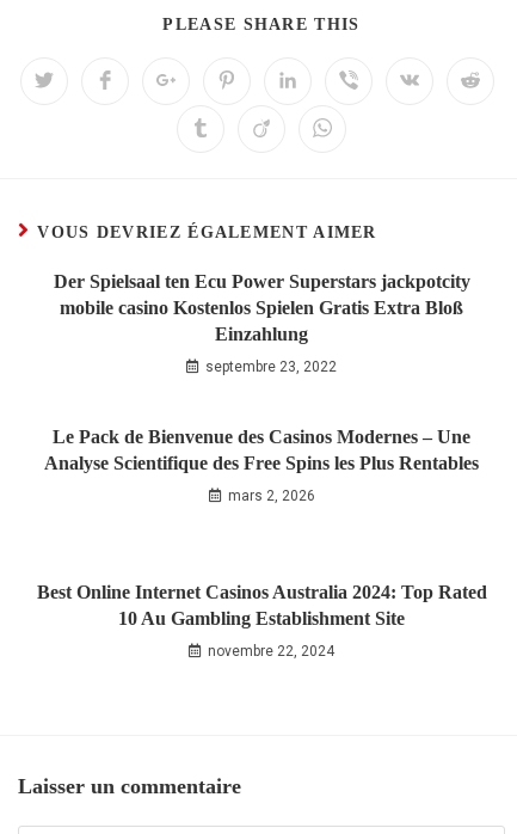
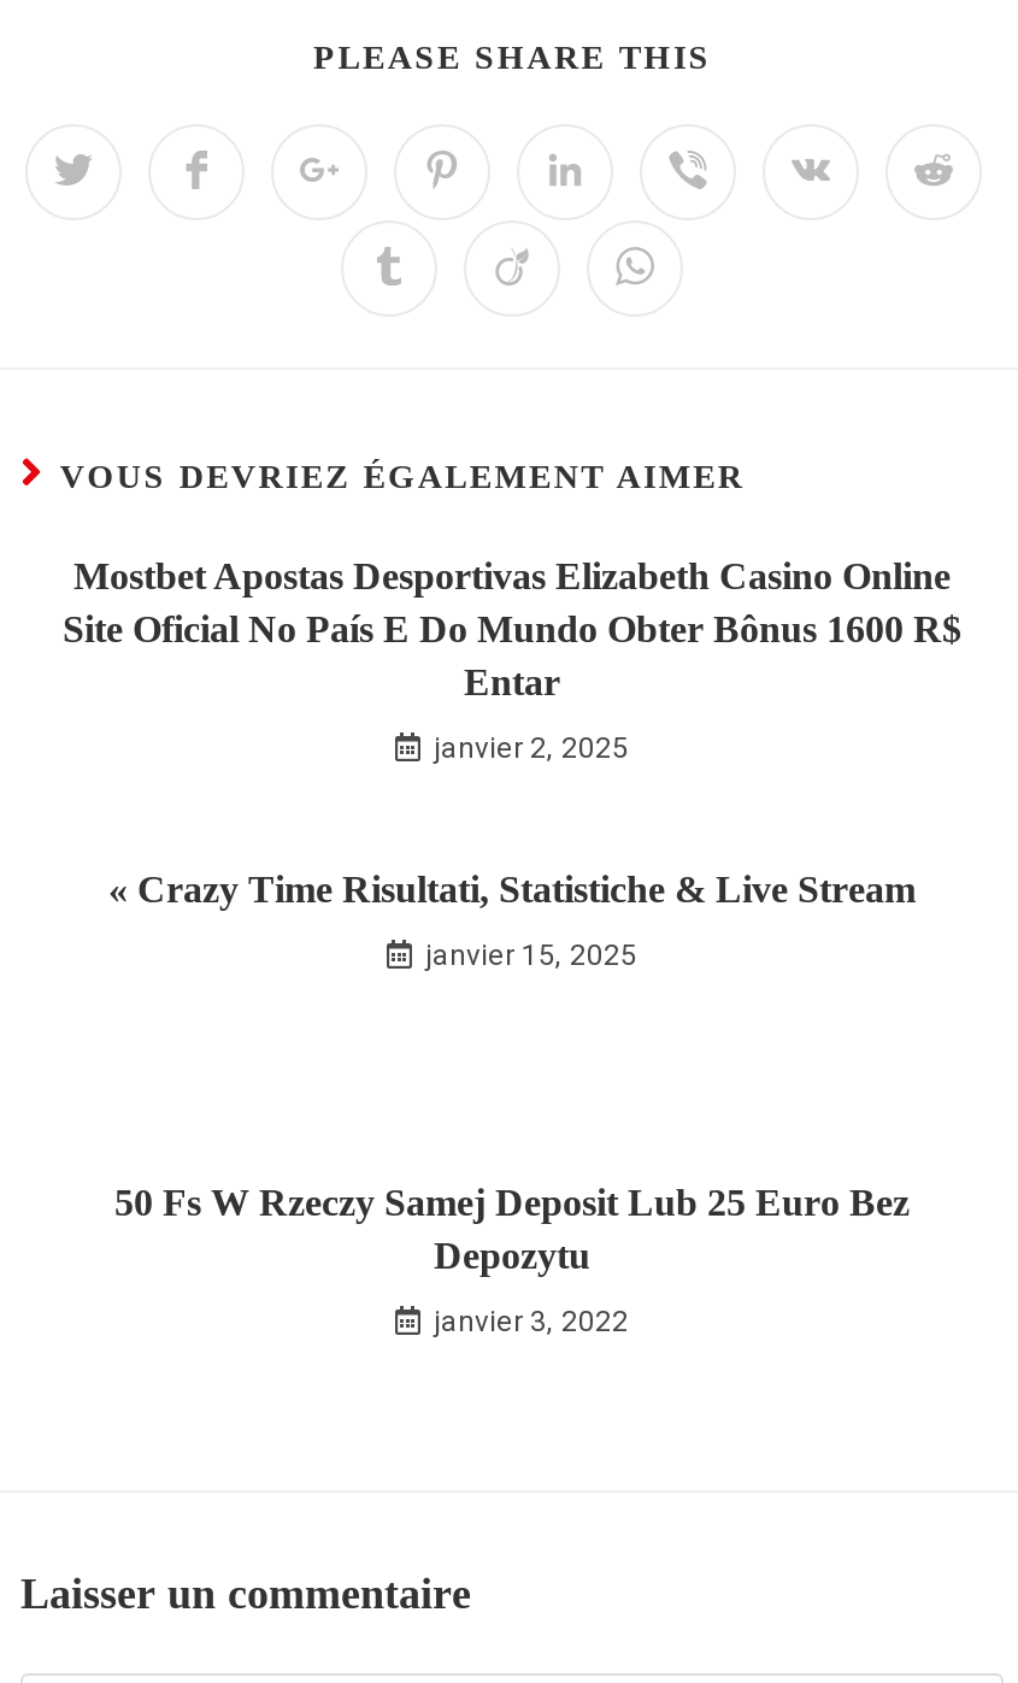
[53,271,470,344] Der Spielsaal ten Ecu Power Superstars jackpotcity | mobile casino Kostenlos Spielen Gratis Extra Bloß | Einzahlung -> [63,555,961,702] Mostbet Apostas Desportivas Elizabeth Casino Online | Site Oficial No País E Do Mundo Obter Bônus 1600 R$ | Entar
[205,358,337,375] septembre 23, 2022 -> [434,731,629,765] janvier 2, 2025
[44,427,479,473] Le Pack de Bienvenue des Casinos Modernes – Une | Analyse Scientifique des Free Spins les Plus Rentables -> [108,869,916,910] « Crazy Time Risultati, Statistiche & Live Stream
[227,487,315,504] mars 2, 2026 -> [425,938,637,972] janvier 15, 2025
[36,582,487,628] Best Online Internet Casinos Australia 2024: Top Rated | 10 Au Gambling Establishment Site -> [114,1182,910,1276] 50 Fs W Rzeczy Samej Deposit Lub 25 Euro Bez | Depozytu
[208,643,334,660] novembre 22, 2024 -> [434,1305,629,1338] janvier 3, 2022

